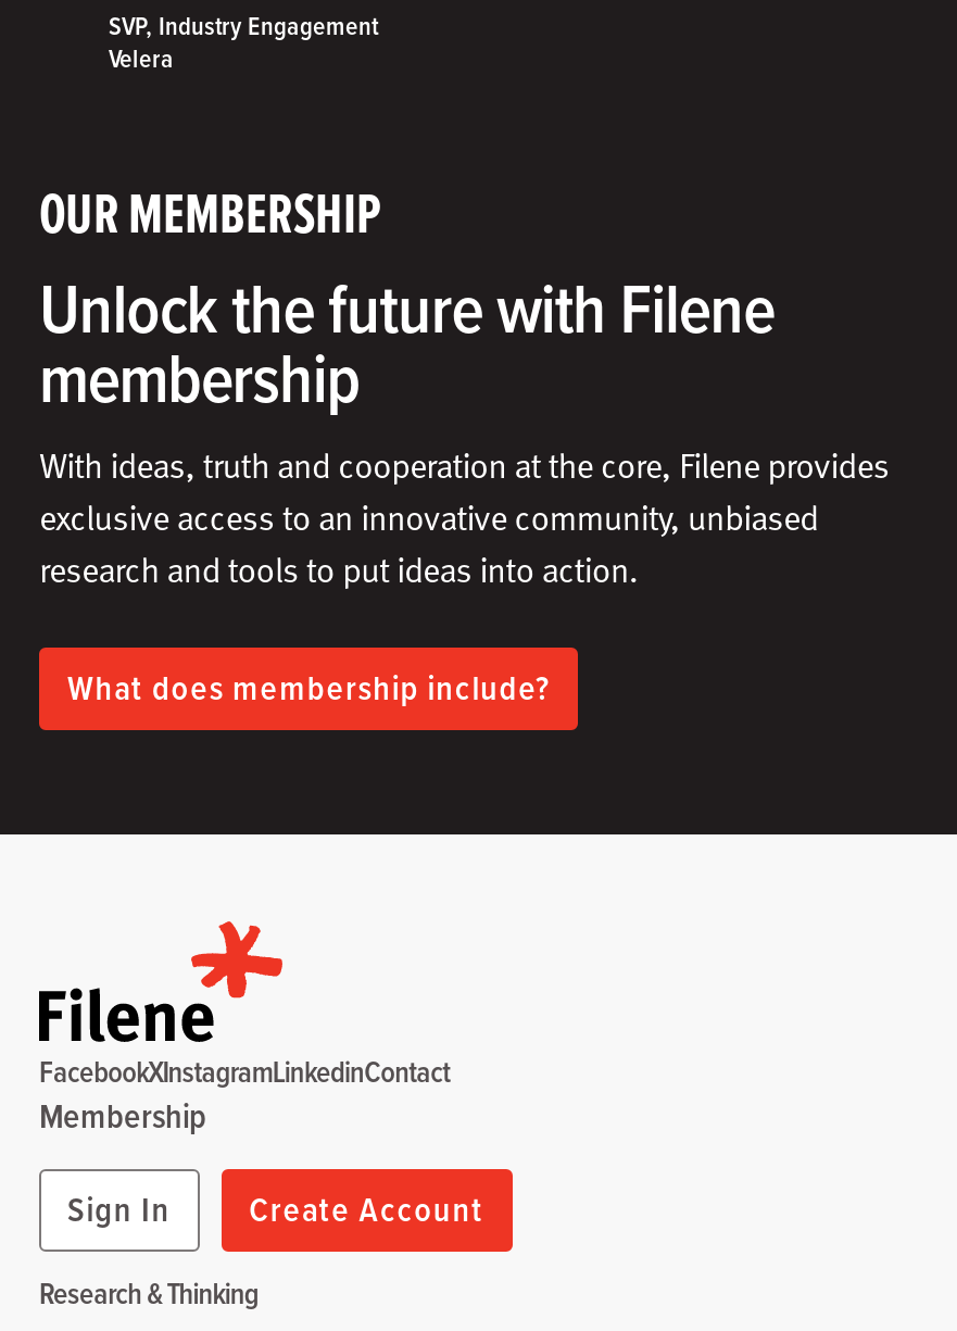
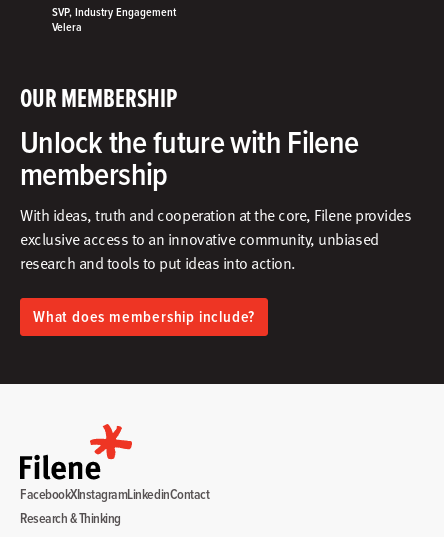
[39,1091,484,1234] Membership | Sign In | Create Account -> none

